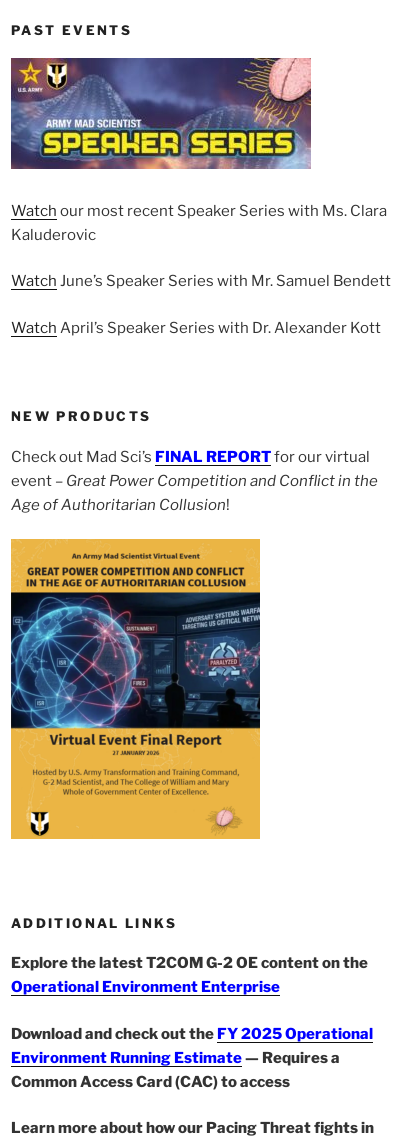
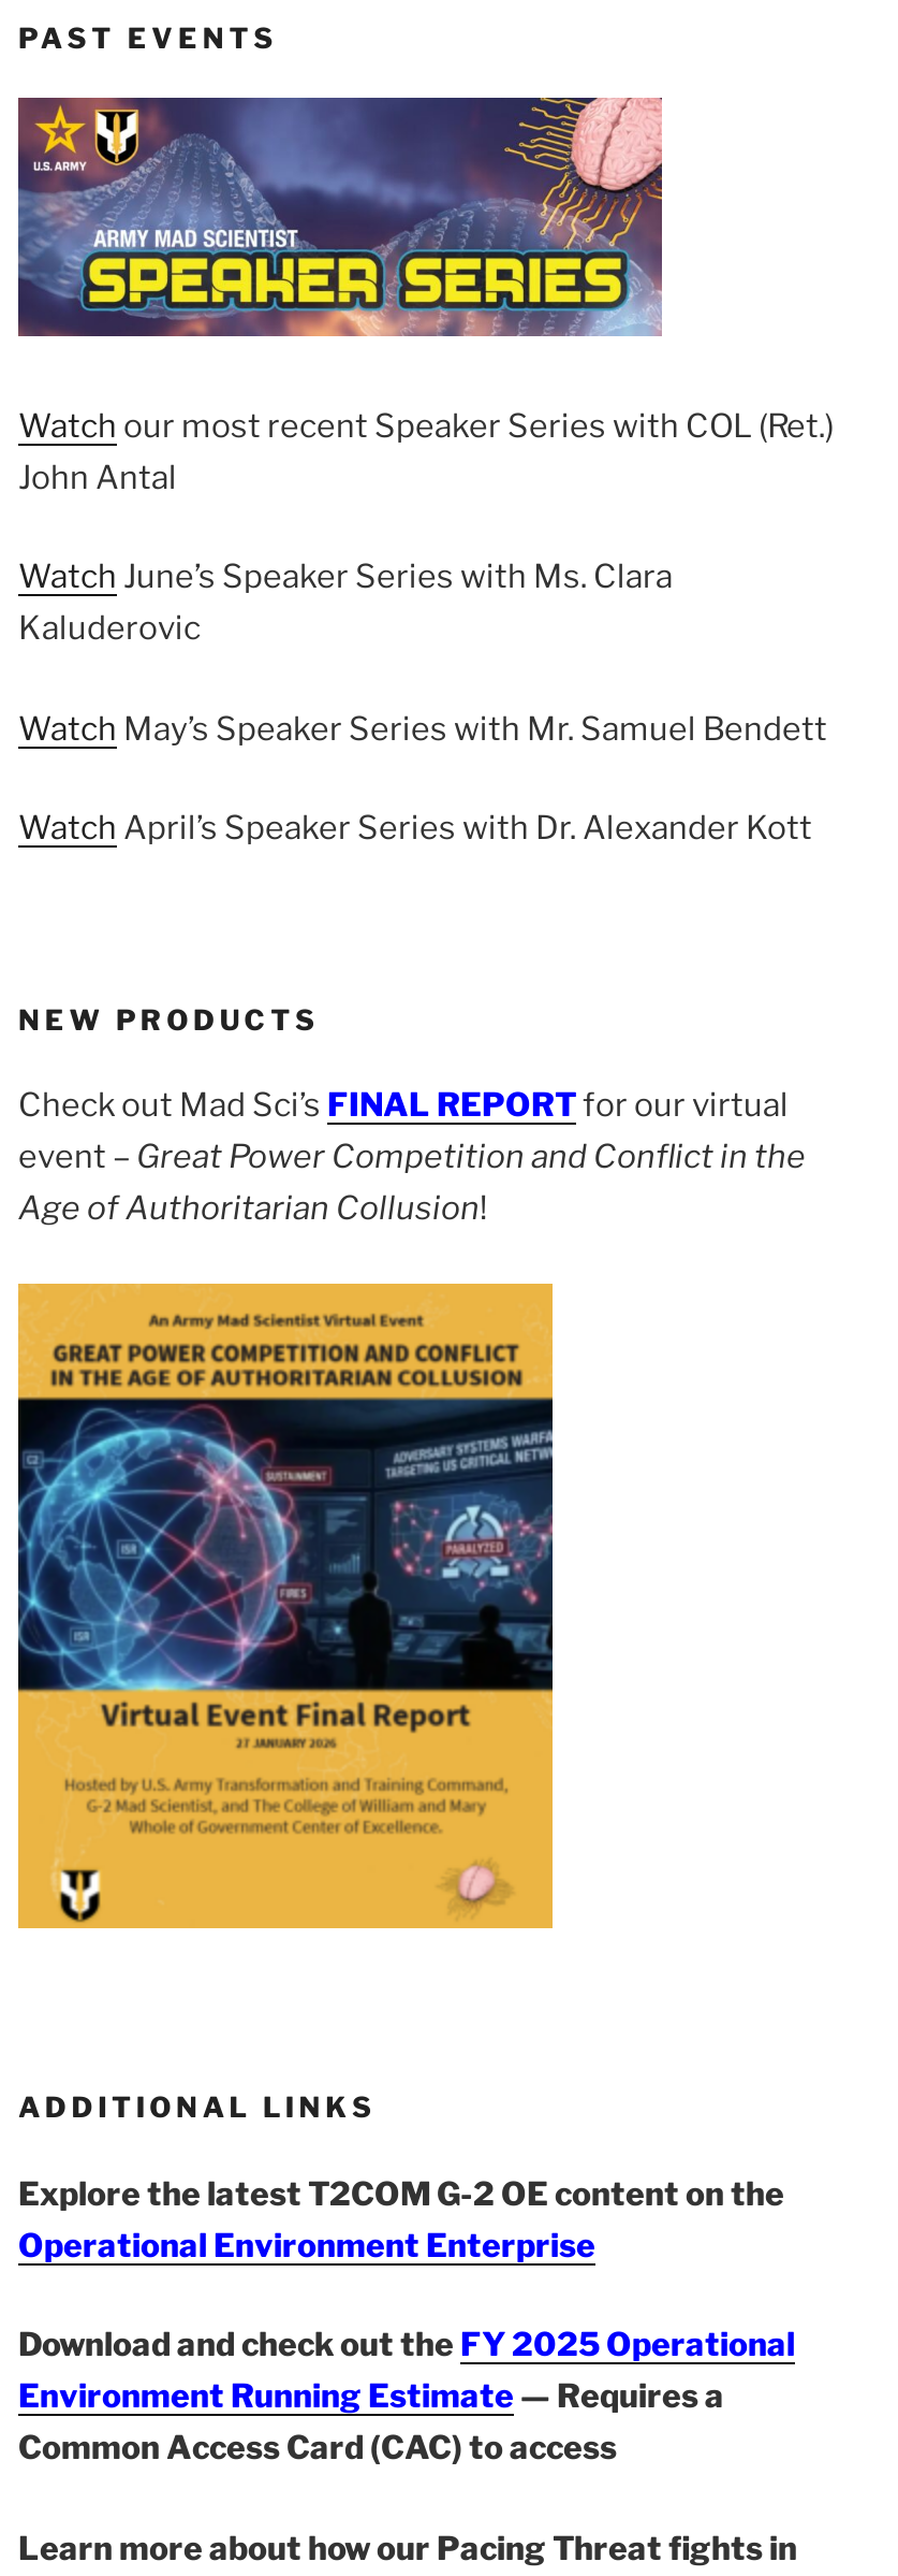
[11,202,387,220] Watch our most recent Speaker Series with Ms. Clara -> [18,407,834,597] Watch our most recent Speaker Series with COL (Ret.) | John Antal | Watch June’s Speaker Series with Ms. Clara
[11,272,391,290] Watch June’s Speaker Series with Mr. Samuel Bendett -> [18,710,827,749] Watch May’s Speaker Series with Mr. Samuel Bendett

